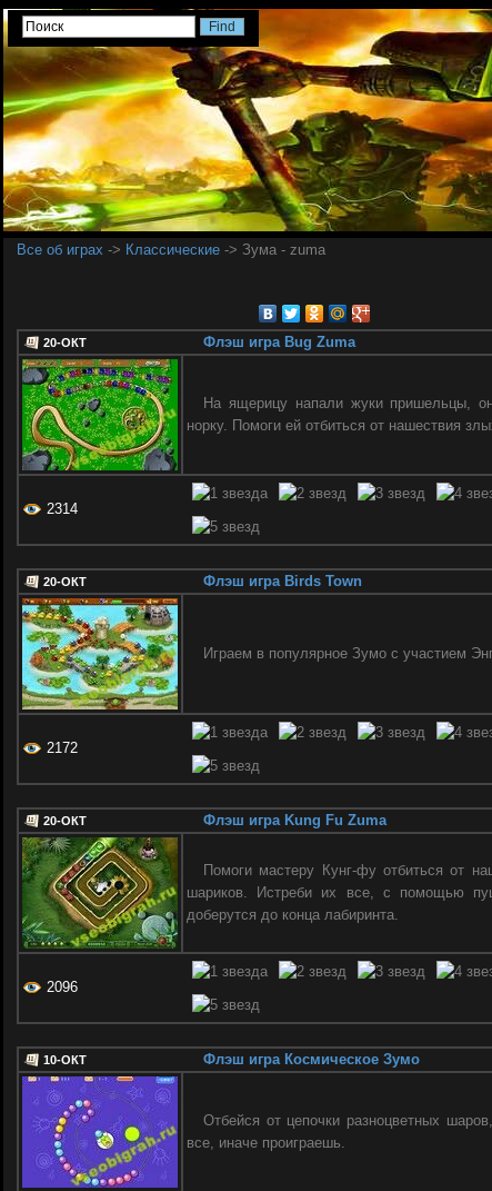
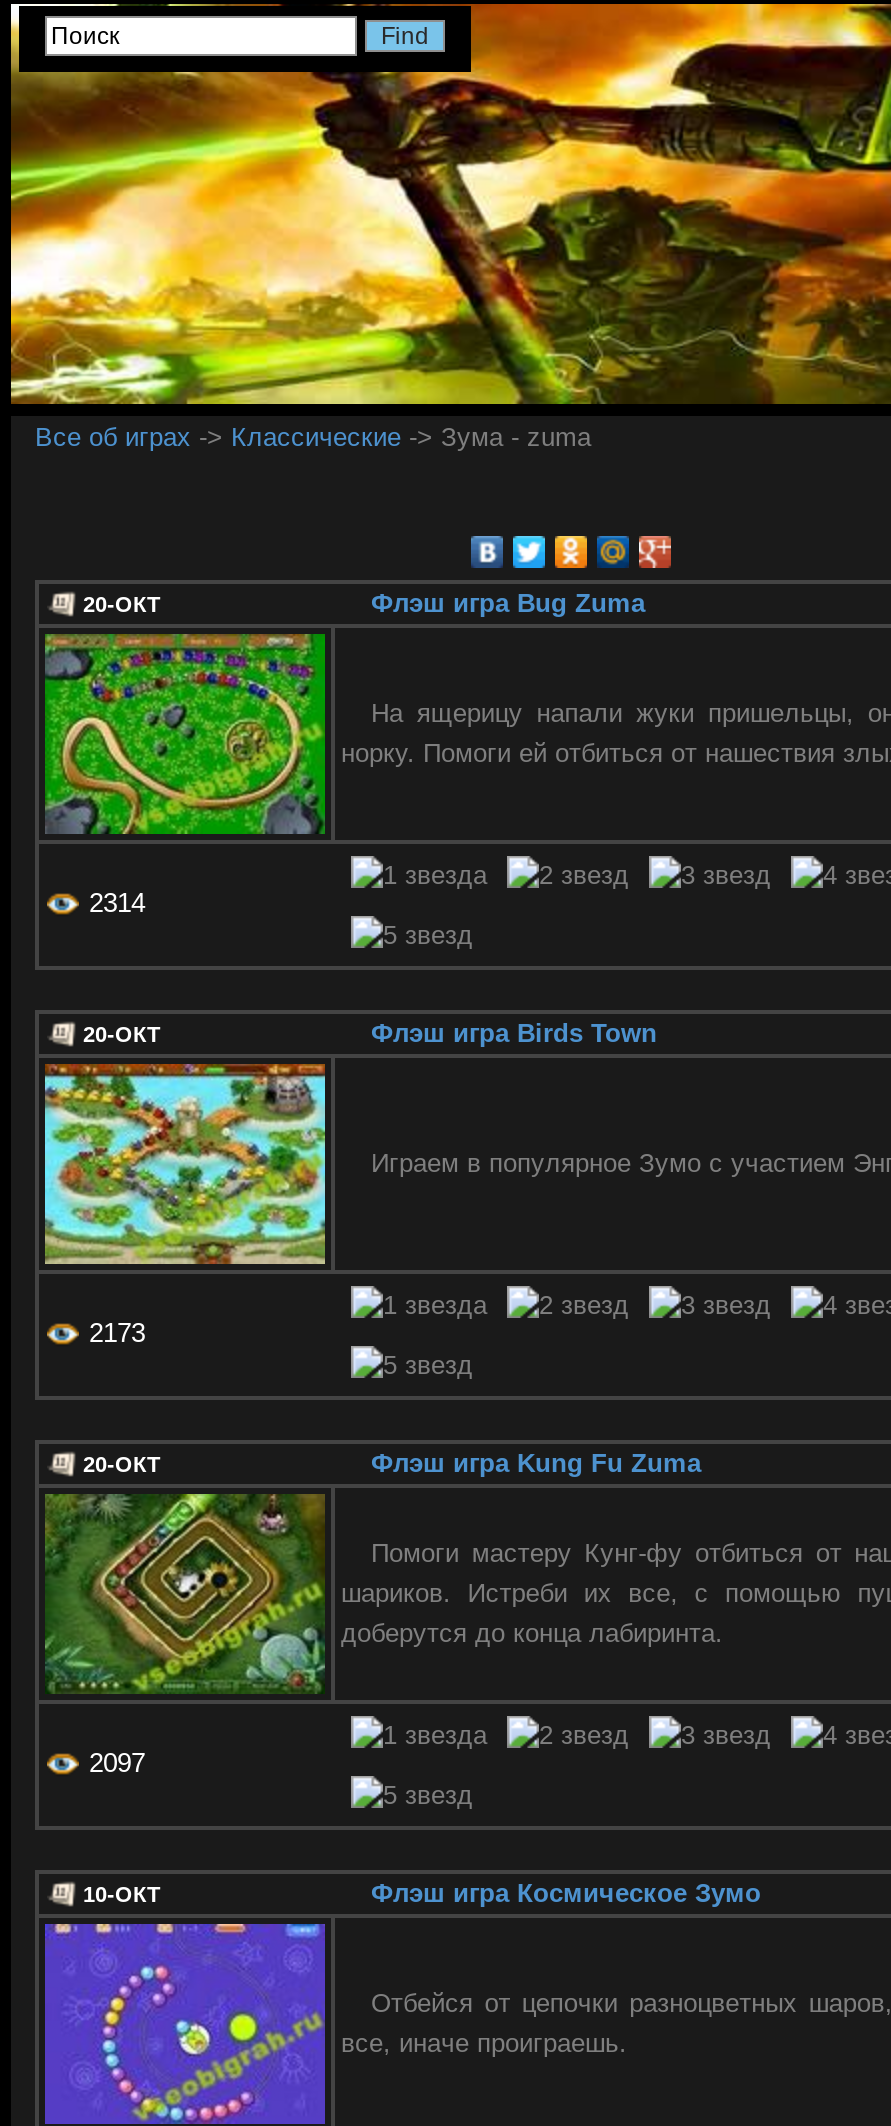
[47,740,78,756] 2172 -> [89,1318,145,1348] 2173
[47,979,78,995] 2096 -> [89,1748,145,1778] 2097

